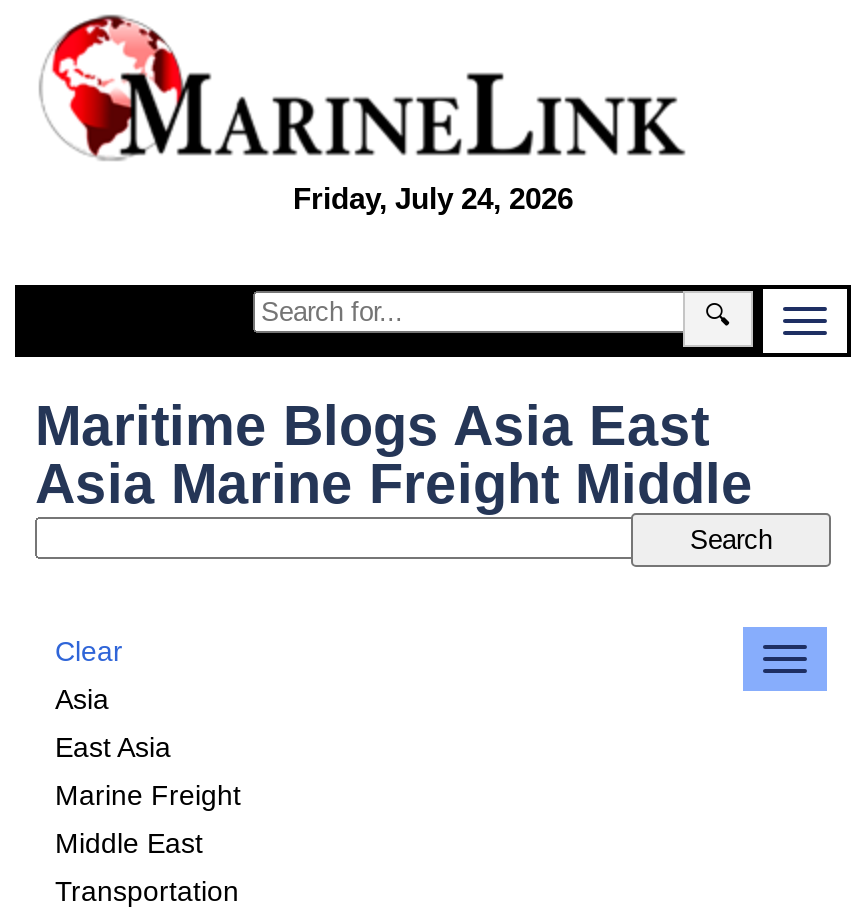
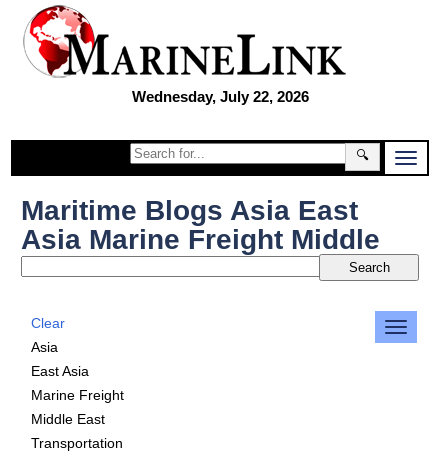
[293,181,573,215] Friday, July 24, 2026 -> [131,88,308,105] Wednesday, July 22, 2026

